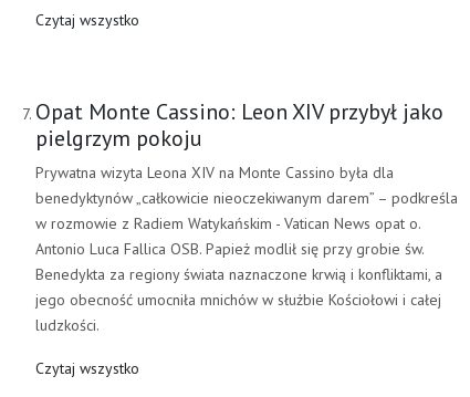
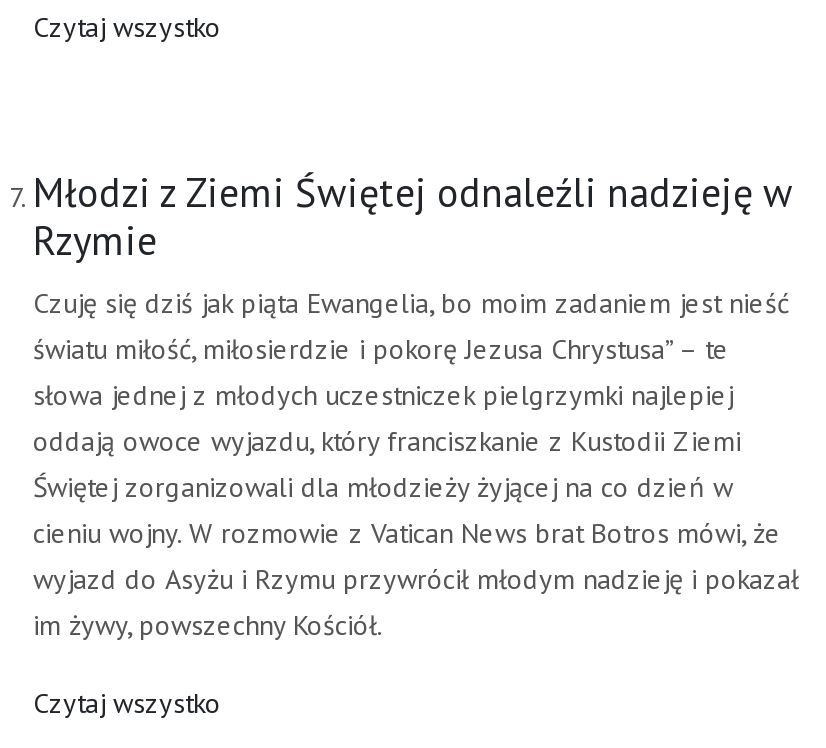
[36,98,458,336] Opat Monte Cassino: Leon XIV przybył jako | pielgrzym pokoju | Prywatna wizyta Leona XIV na Monte Cassino była dla | benedyktynów „całkowicie nieoczekiwanym darem” – podkreśla | w rozmowie z Radiem Watykańskim - Vatican News opat o. | Antonio Luca Fallica OSB. Papież modlił się przy grobie św. | Benedykta za regiony świata naznaczone krwią i konfliktami, a | jego obecność umocniła mnichów w służbie Kościołowi i całej | ludzkości. -> [33,168,799,644] Młodzi z Ziemi Świętej odnaleźli nadzieję w | Rzymie | Czuję się dziś jak piąta Ewangelia, bo moim zadaniem jest nieść | światu miłość, miłosierdzie i pokorę Jezusa Chrystusa” – te | słowa jednej z młodych uczestniczek pielgrzymki najlepiej | oddają owoce wyjazdu, który franciszkanie z Kustodii Ziemi | Świętej zorganizowali dla młodzieży żyjącej na co dzień w | cieniu wojny. W rozmowie z Vatican News brat Botros mówi, że | wyjazd do Asyżu i Rzymu przywrócił młodym nadzieję i pokazał | im żywy, powszechny Kościół.

